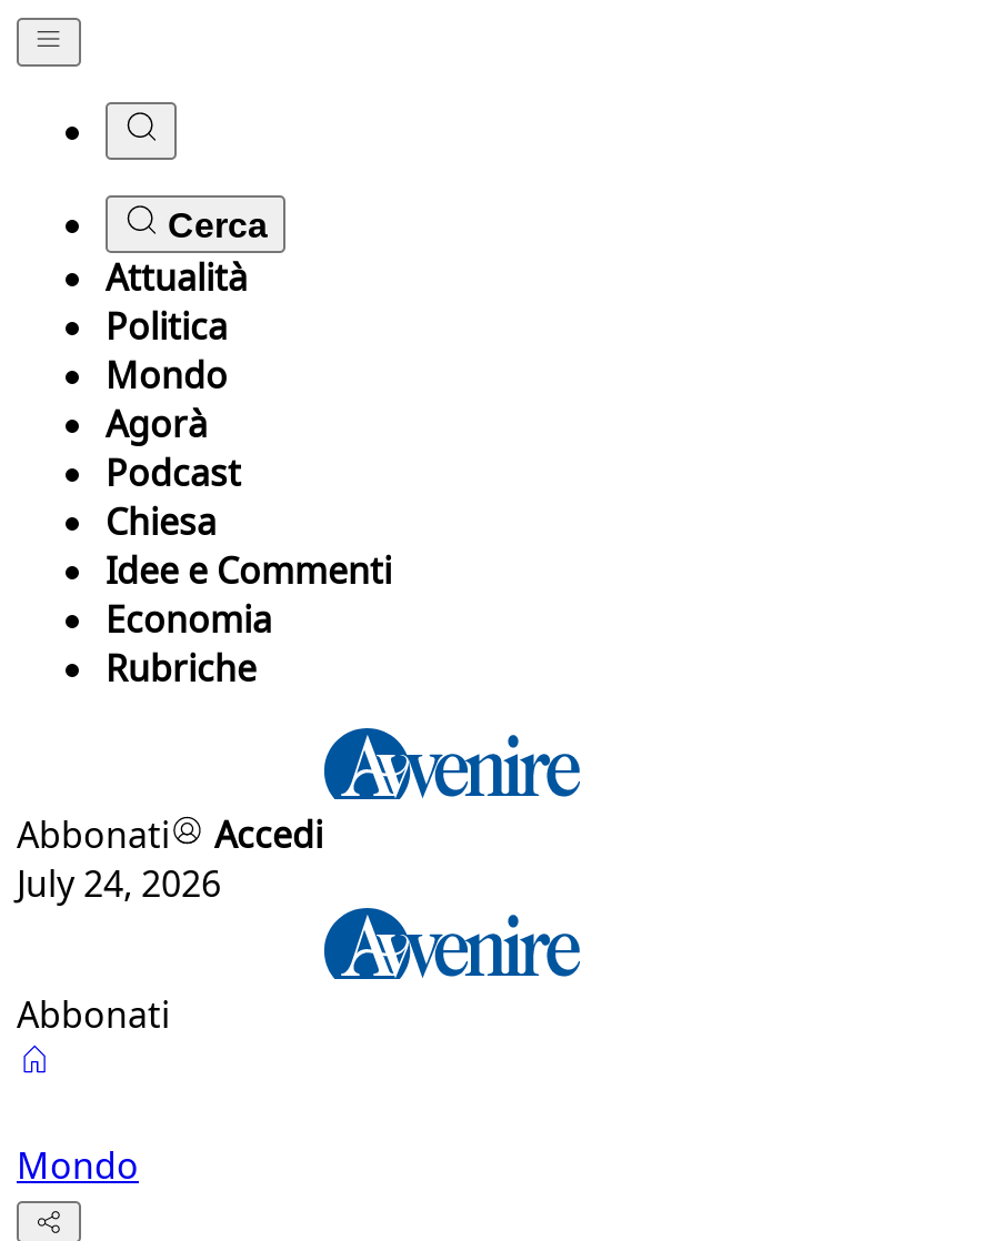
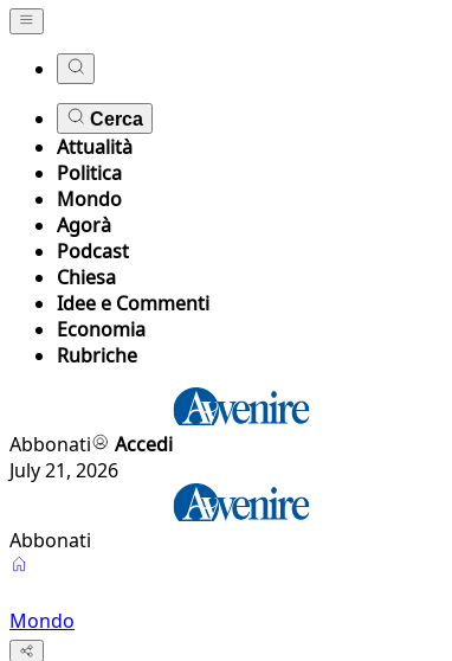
[17,859,221,908] July 24, 2026 -> [9,457,118,483] July 21, 2026

